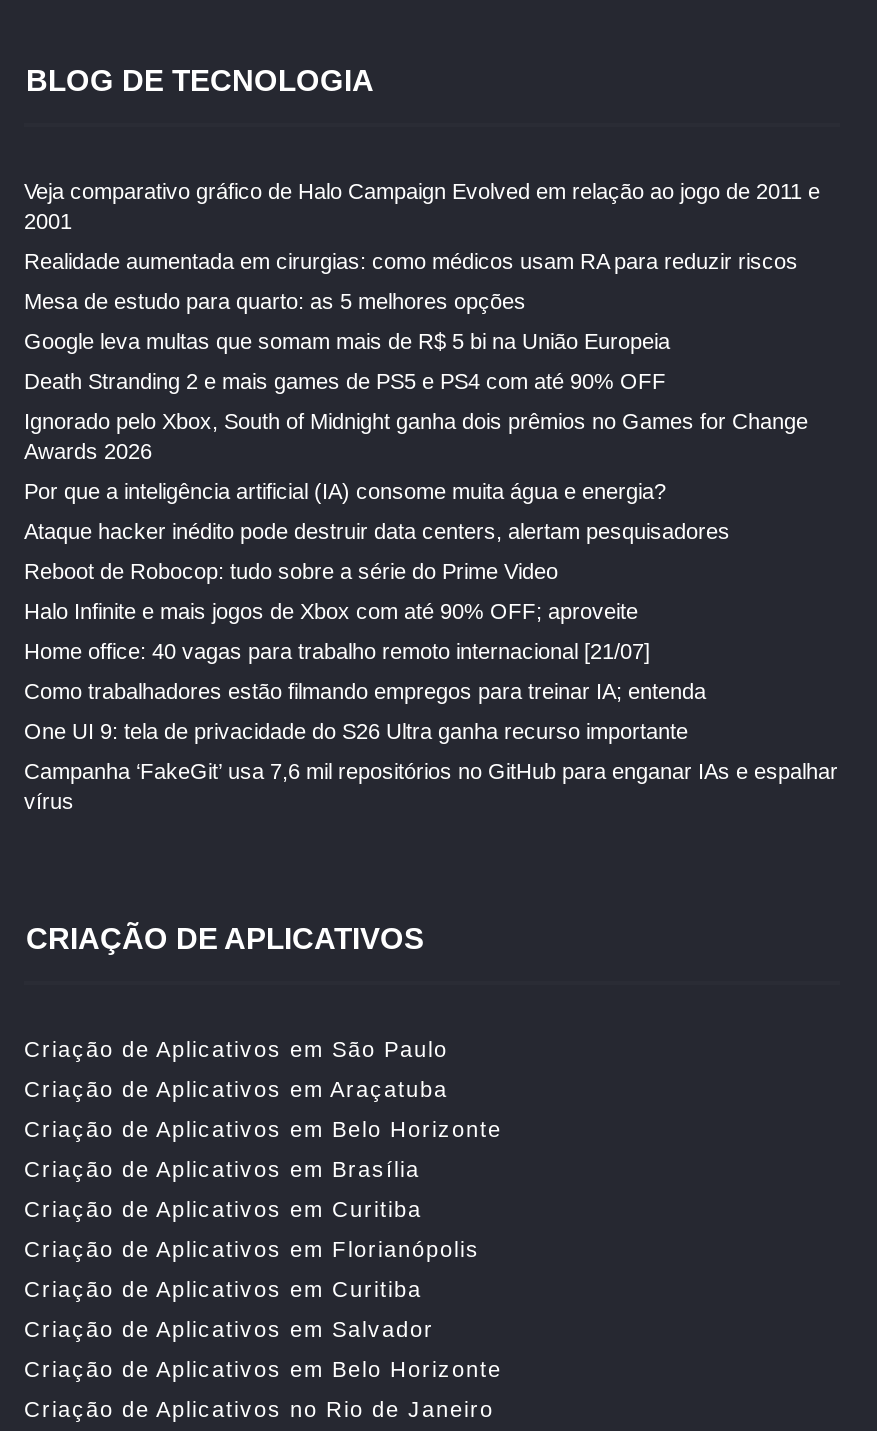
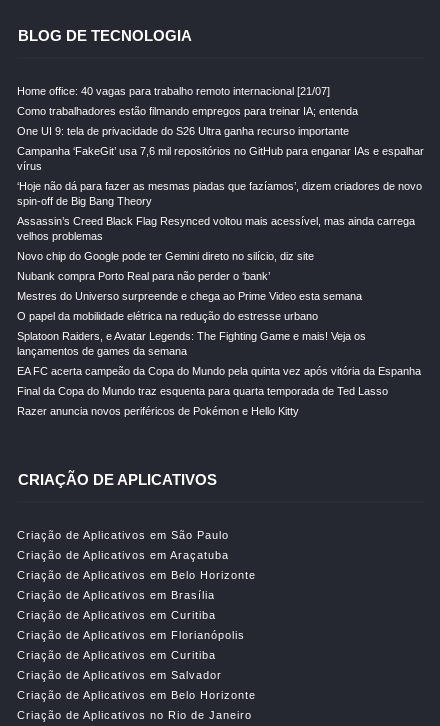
[24,179,820,623] Veja comparativo gráfico de Halo Campaign Evolved em relação ao jogo de 2011 e | 2001 | Realidade aumentada em cirurgias: como médicos usam RA para reduzir riscos | Mesa de estudo para quarto: as 5 melhores opções | Google leva multas que somam mais de R$ 5 bi na União Europeia | Death Stranding 2 e mais games de PS5 e PS4 com até 90% OFF | Ignorado pelo Xbox, South of Midnight ganha dois prêmios no Games for Change | Awards 2026 | Por que a inteligência artificial (IA) consome muita água e energia? | Ataque hacker inédito pode destruir data centers, alertam pesquisadores | Reboot de Robocop: tudo sobre a série do Prime Video | Halo Infinite e mais jogos de Xbox com até 90% OFF; aproveite -> none
moved [24,639,838,813] -> [17,85,424,172]: Home office: 40 vagas para trabalho remoto internacional [21/07] | Como trabalhadores estão filmando empregos para treinar IA; entenda | One UI 9: tela de privacidade do S26 Ultra ganha recurso importante | Campanha ‘FakeGit’ usa 7,6 mil repositórios no GitHub para enganar IAs e espalhar | vírus
none -> [17,180,422,417] ‘Hoje não dá para fazer as mesmas piadas que fazíamos’, dizem criadores de novo | spin-off de Big Bang Theory | Assassin’s Creed Black Flag Resynced voltou mais acessível, mas ainda carrega | velhos problemas | Novo chip do Google pode ter Gemini direto no silício, diz site | Nubank compra Porto Real para não perder o ‘bank’ | Mestres do Universo surpreende e chega ao Prime Video esta semana | O papel da mobilidade elétrica na redução do estresse urbano | Splatoon Raiders, e Avatar Legends: The Fighting Game e mais! Veja os | lançamentos de games da semana | EA FC acerta campeão da Copa do Mundo pela quinta vez após vitória da Espanha | Final da Copa do Mundo traz esquenta para quarta temporada de Ted Lasso | Razer anuncia novos periféricos de Pokémon e Hello Kitty

